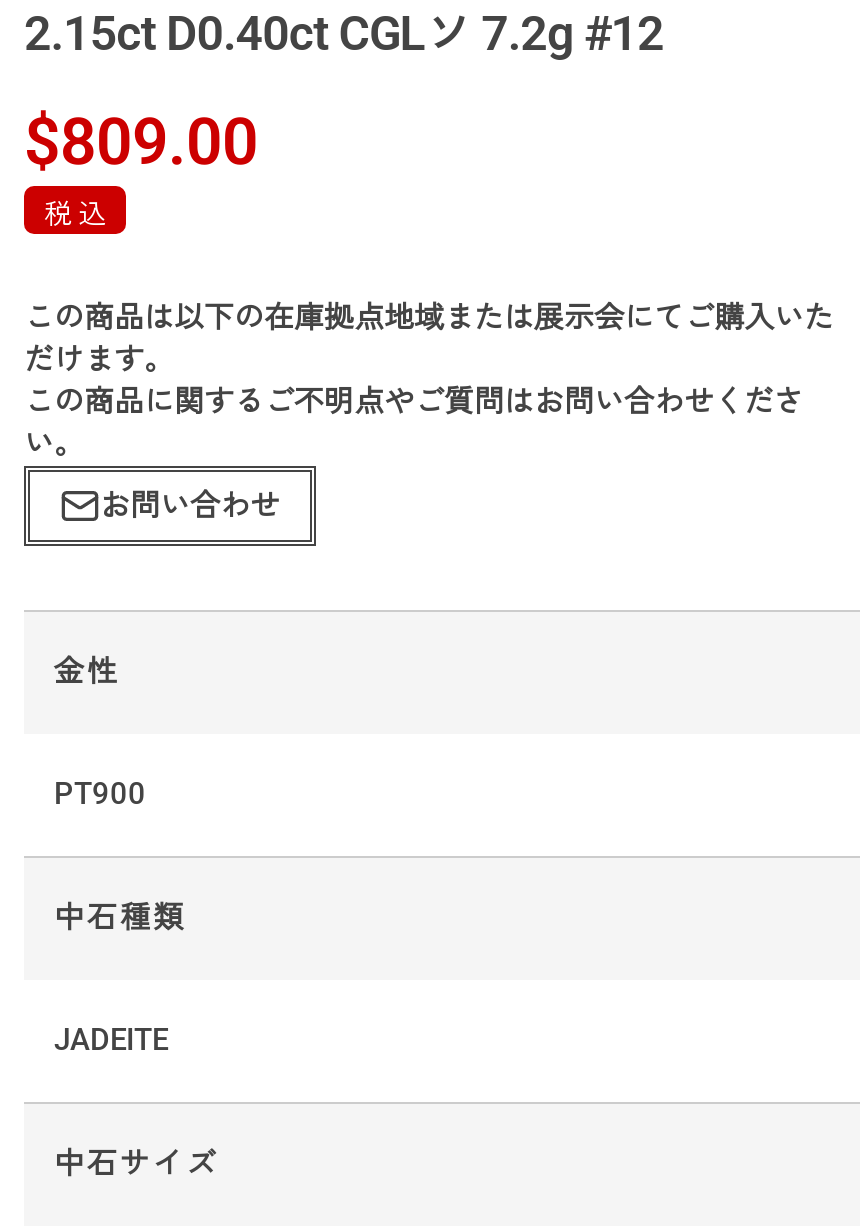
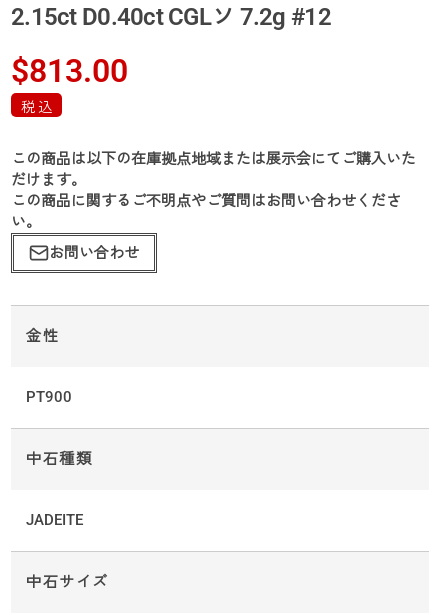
[24,104,258,180] $809.00 -> [11,52,128,90] $813.00

